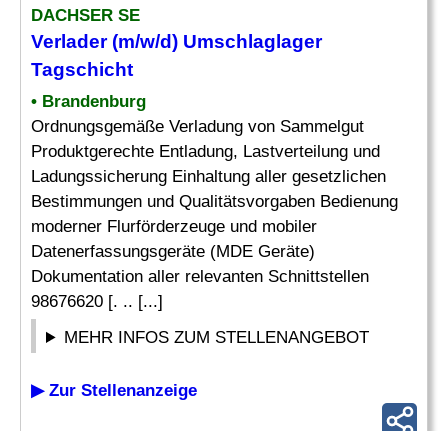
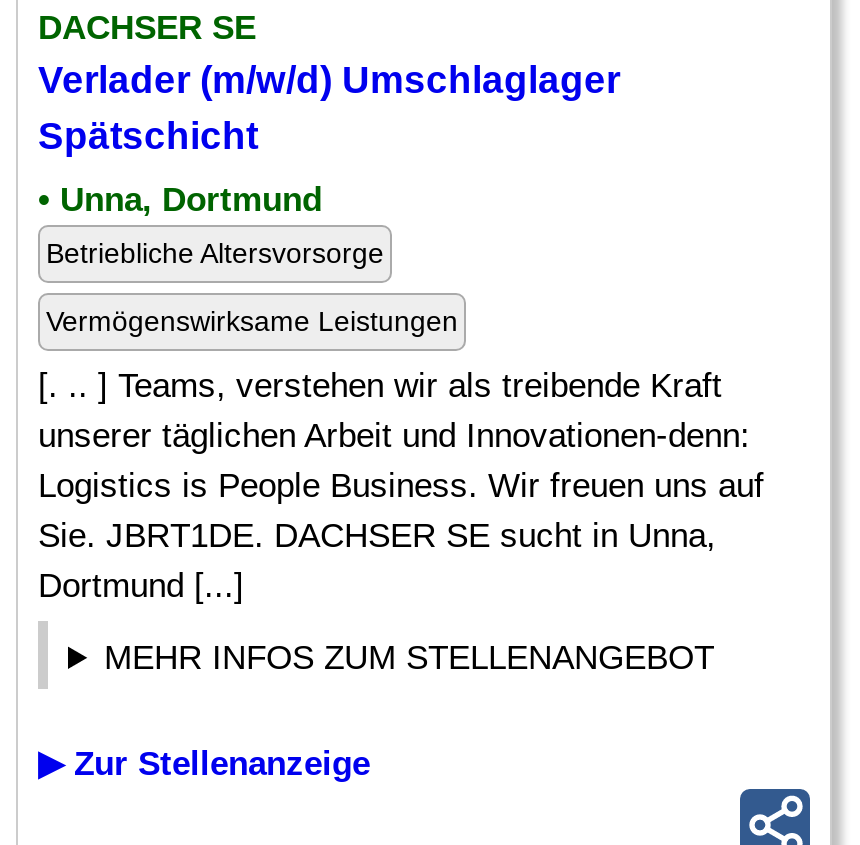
[31,59,398,311] Tagschicht | • Brandenburg | Ordnungsgemäße Verladung von Sammelgut | Produktgerechte Entladung, Lastverteilung und | Ladungssicherung Einhaltung aller gesetzlichen | Bestimmungen und Qualitätsvorgaben Bedienung | moderner Flurförderzeuge und mobiler | Datenerfassungsgeräte (MDE Geräte) | Dokumentation aller relevanten Schnittstellen | 98676620 [. .. [...] -> [38,115,764,605] Spätschicht | • Unna, Dortmund | Betriebliche Altersvorsorge | Vermögenswirksame Leistungen | [. .. ] Teams, verstehen wir als treibende Kraft | unserer täglichen Arbeit und Innovationen-denn: | Logistics is People Business. Wir freuen uns auf | Sie. JBRT1DE. DACHSER SE sucht in Unna, | Dortmund [...]

